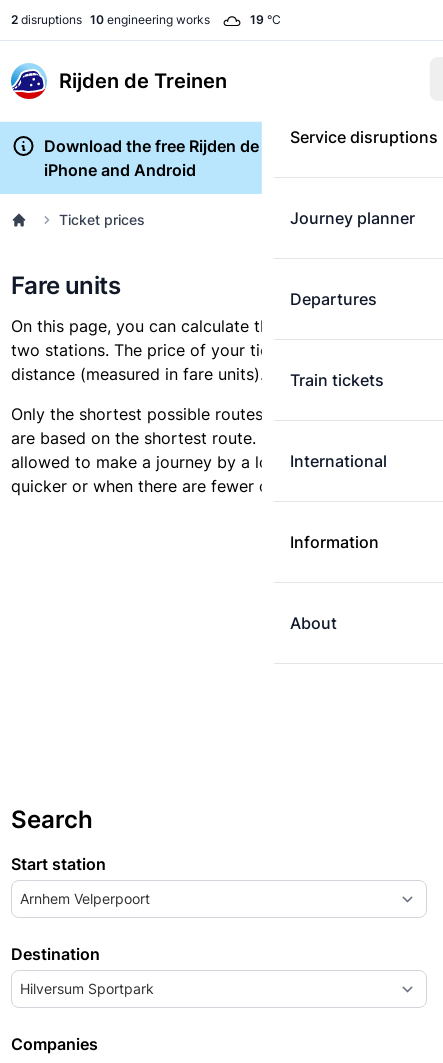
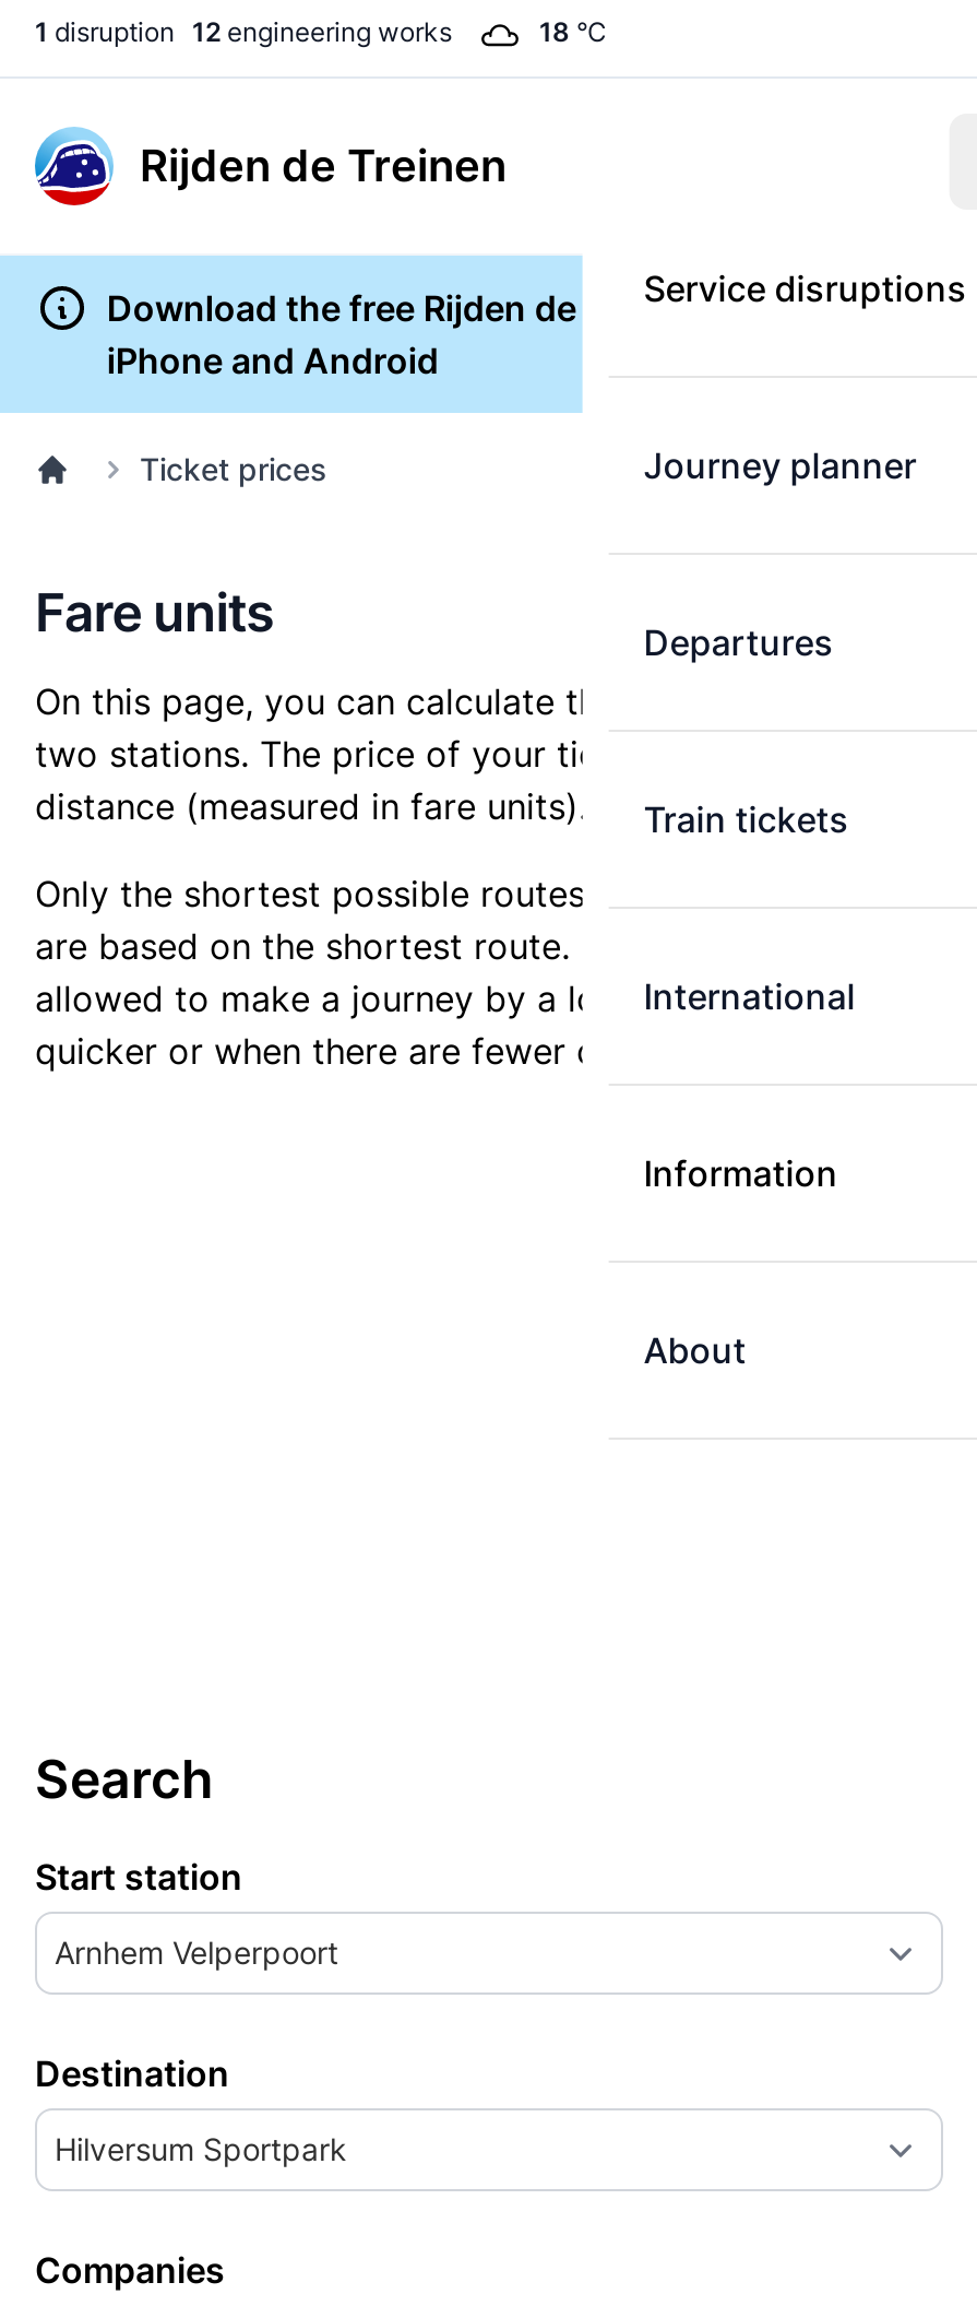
[11,12,210,27] 2 disruptions 10 engineering works -> [35,15,452,48] 1 disruption 12 engineering works
[250,12,281,27] 19 °C -> [539,15,607,48] 18 °C

